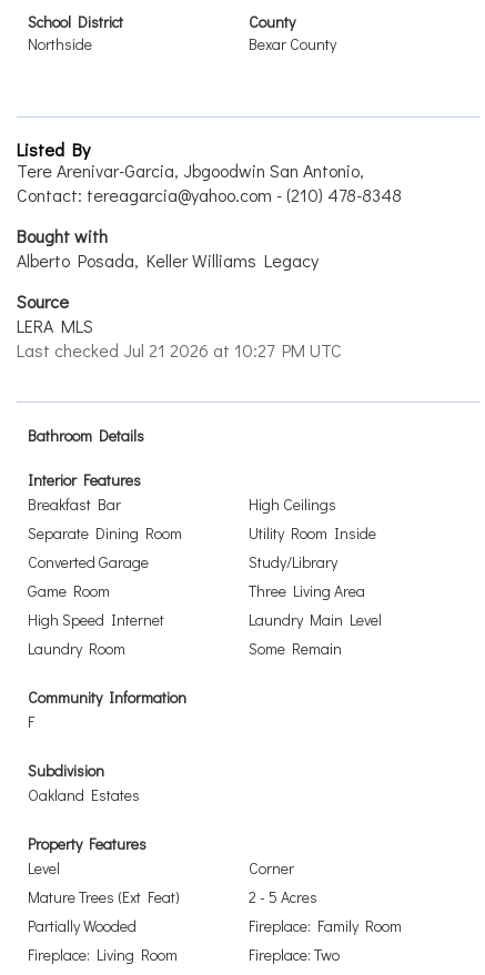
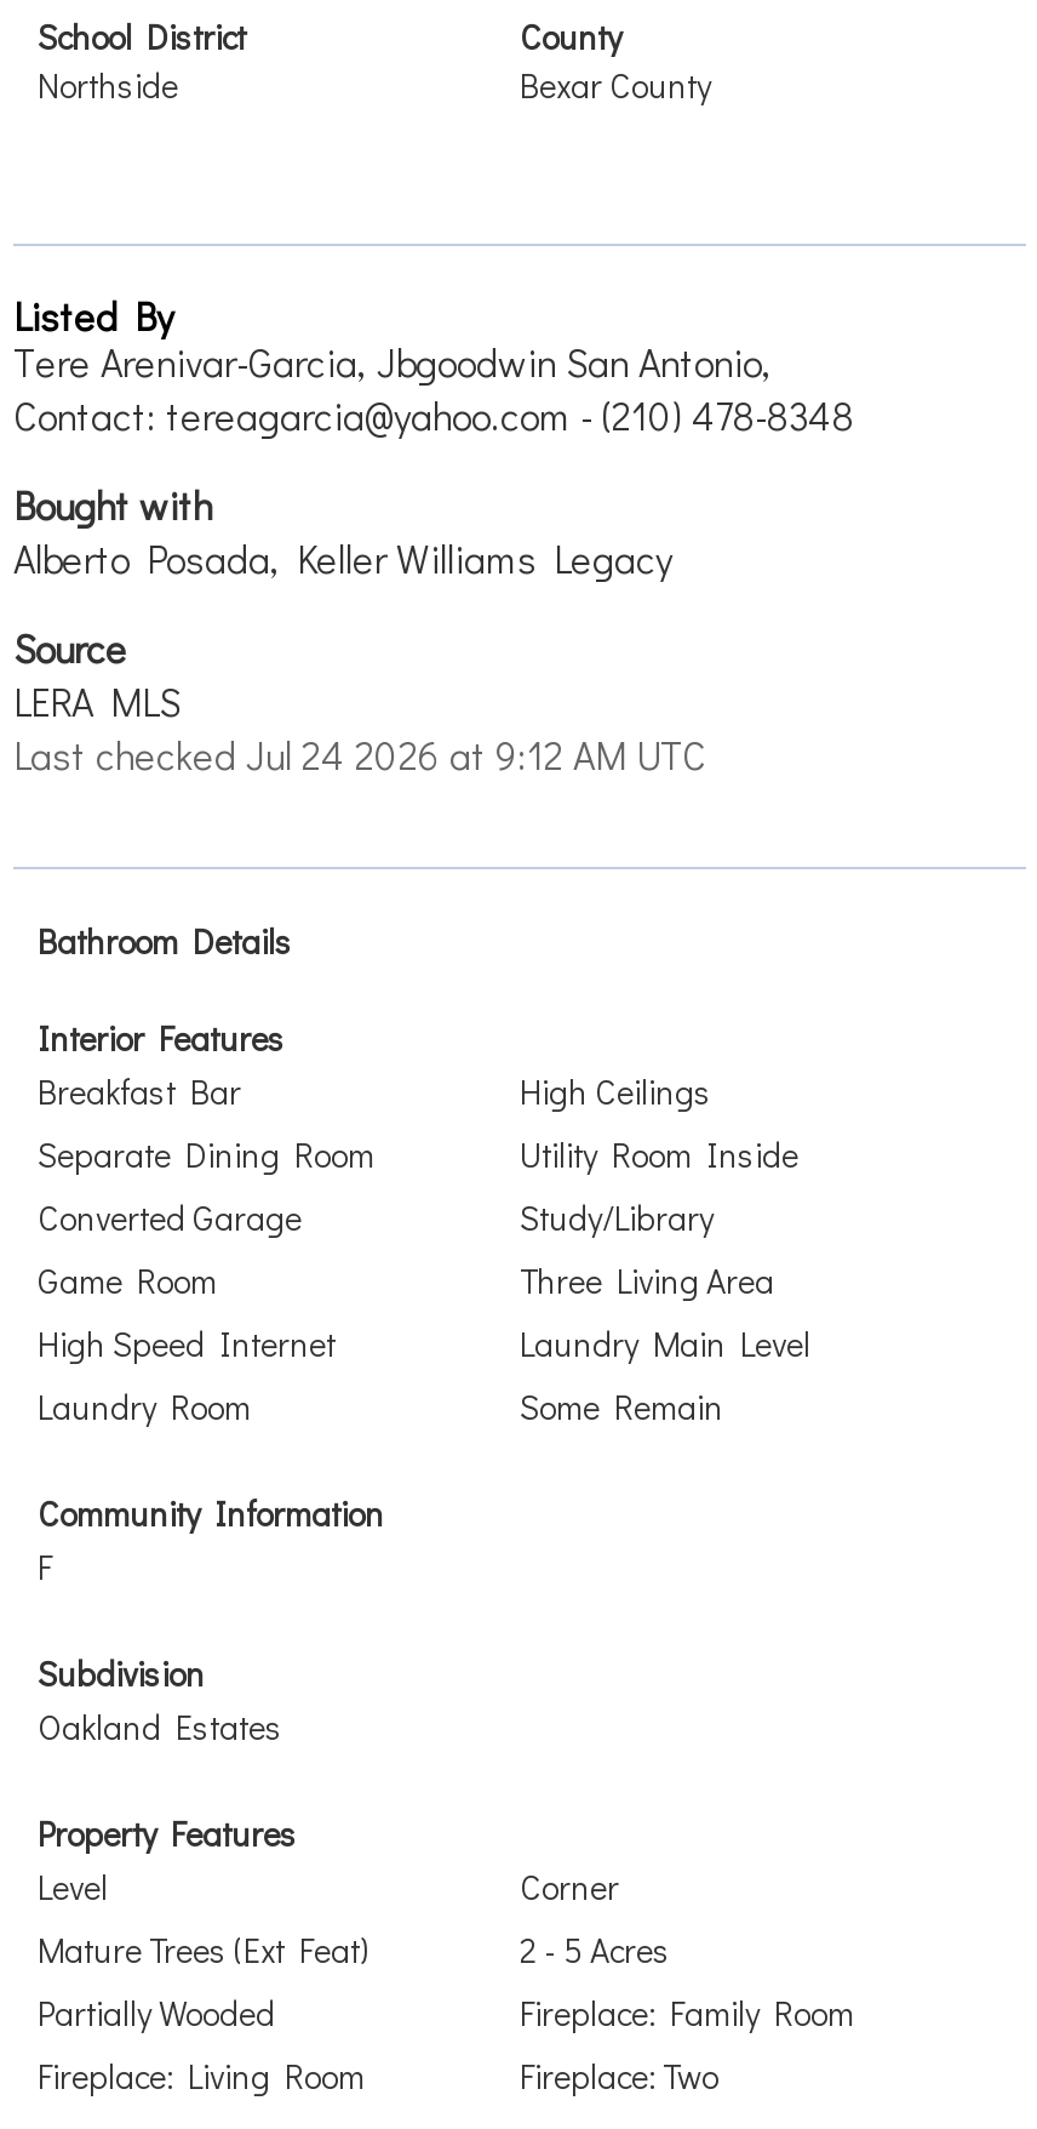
[17,338,342,362] Last checked Jul 21 2026 at 10:27 PM UTC -> [13,729,706,780] Last checked Jul 24 2026 at 9:12 AM UTC

